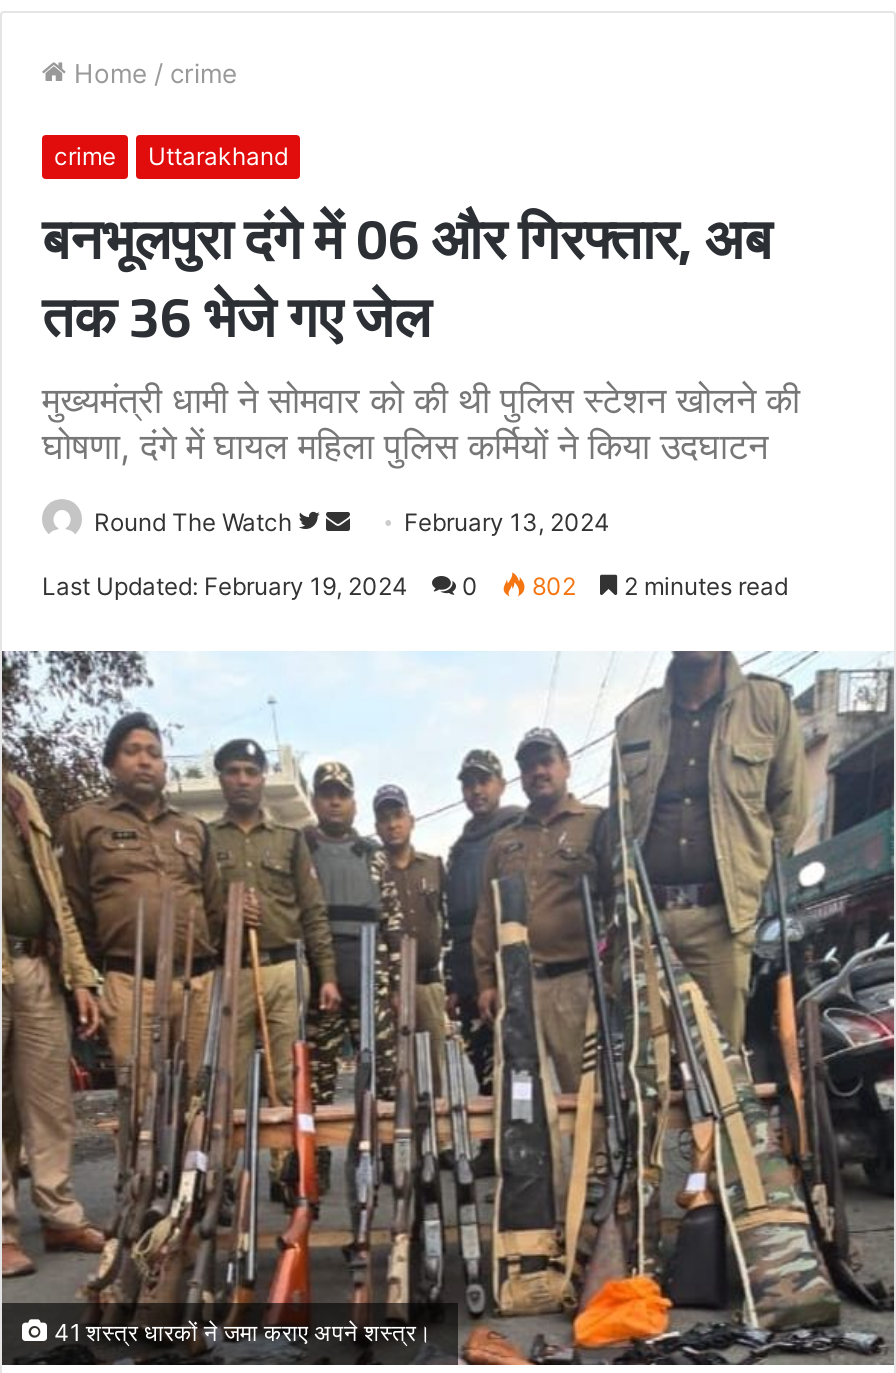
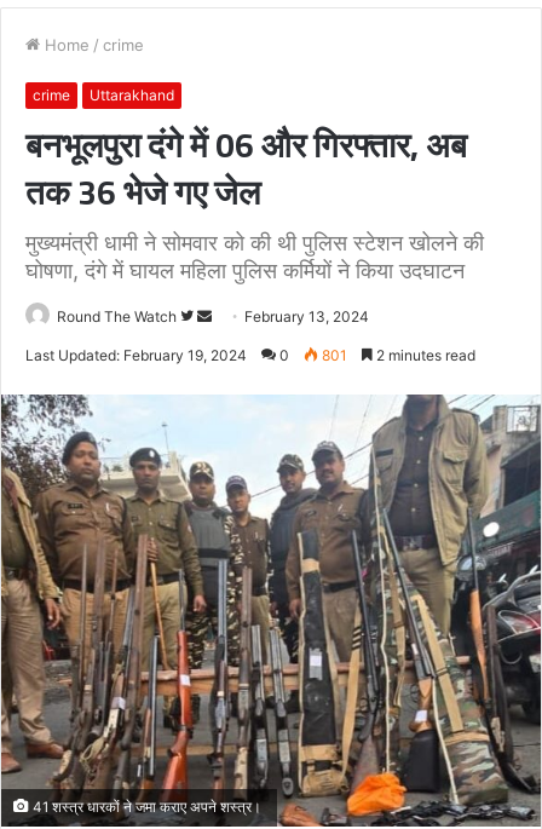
[42,571,788,601] Last Updated: February 19, 2024 0 802 2 minutes read -> [25,346,475,364] Last Updated: February 19, 2024 0 801 2 minutes read

